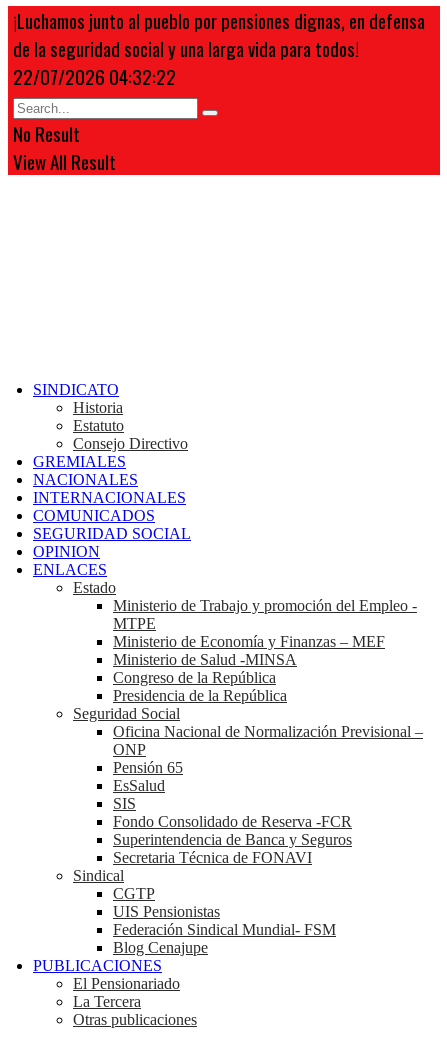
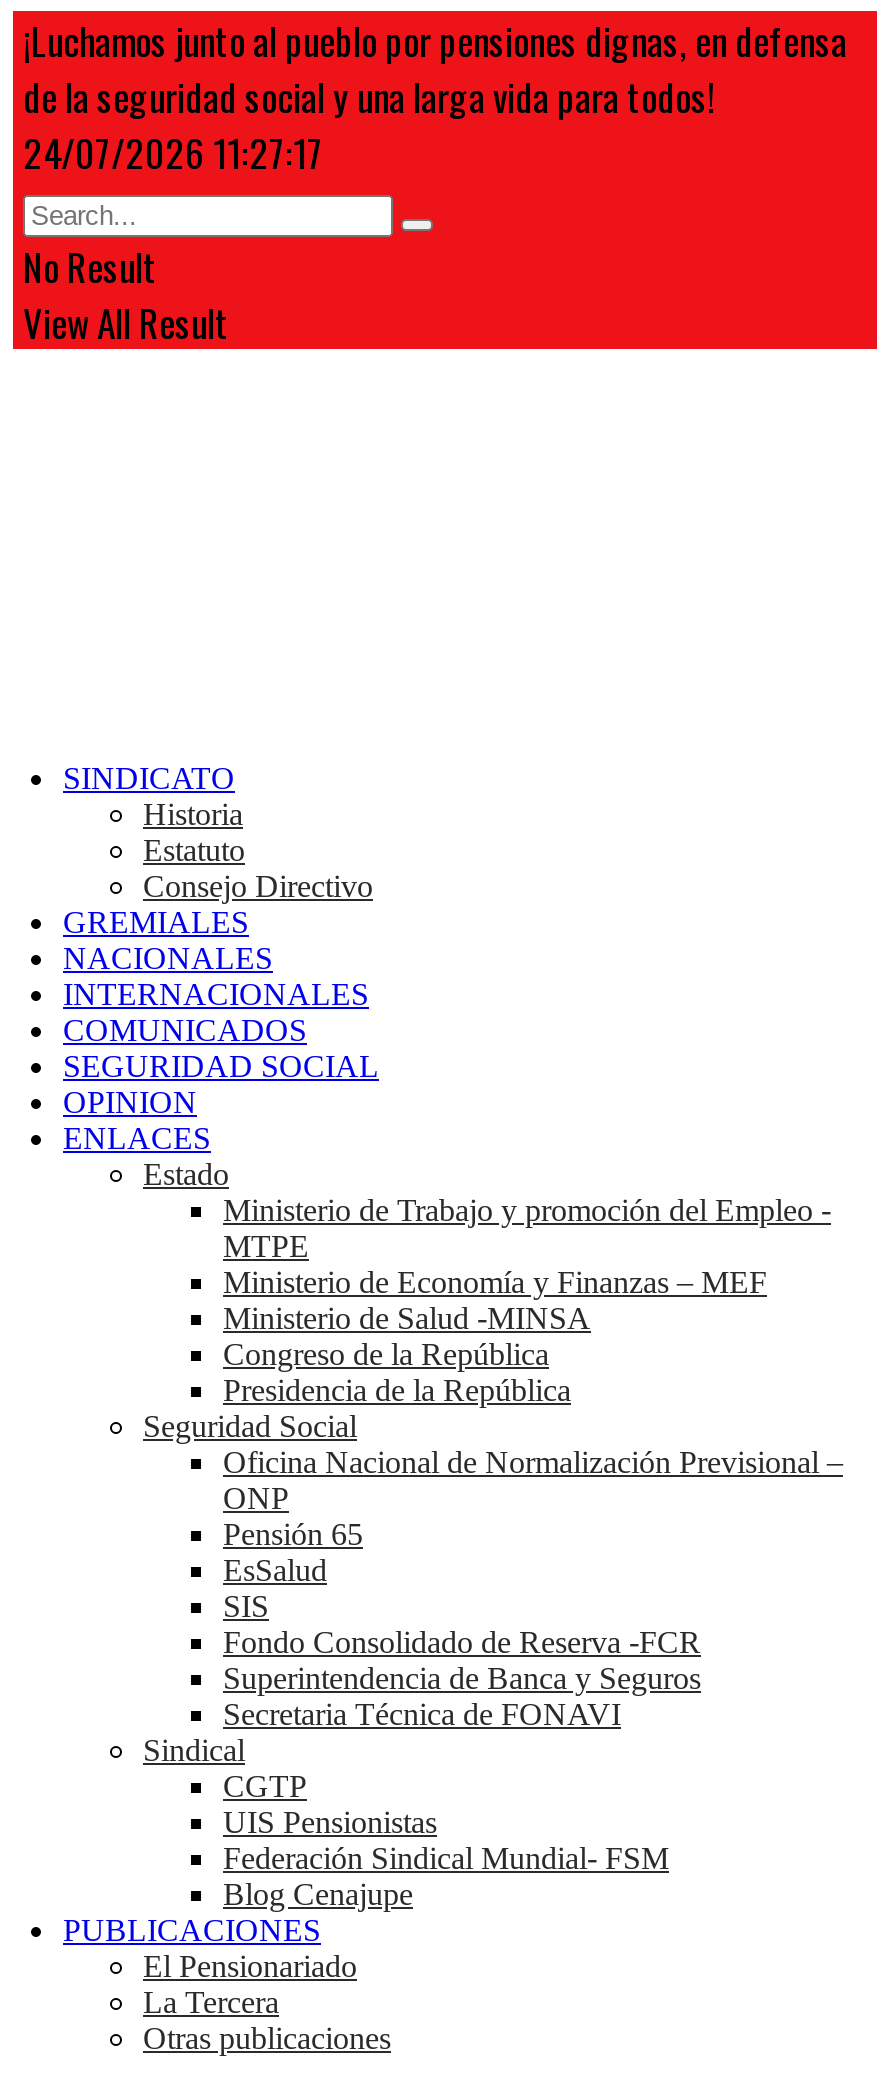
[13,62,176,90] 22/07/2026 04:32:22 -> [23,123,323,179] 24/07/2026 11:27:17

